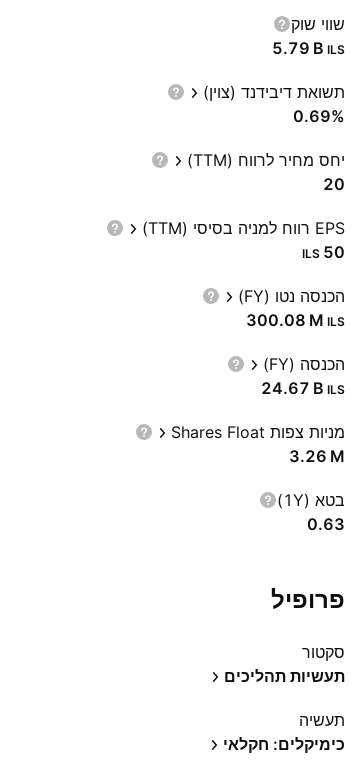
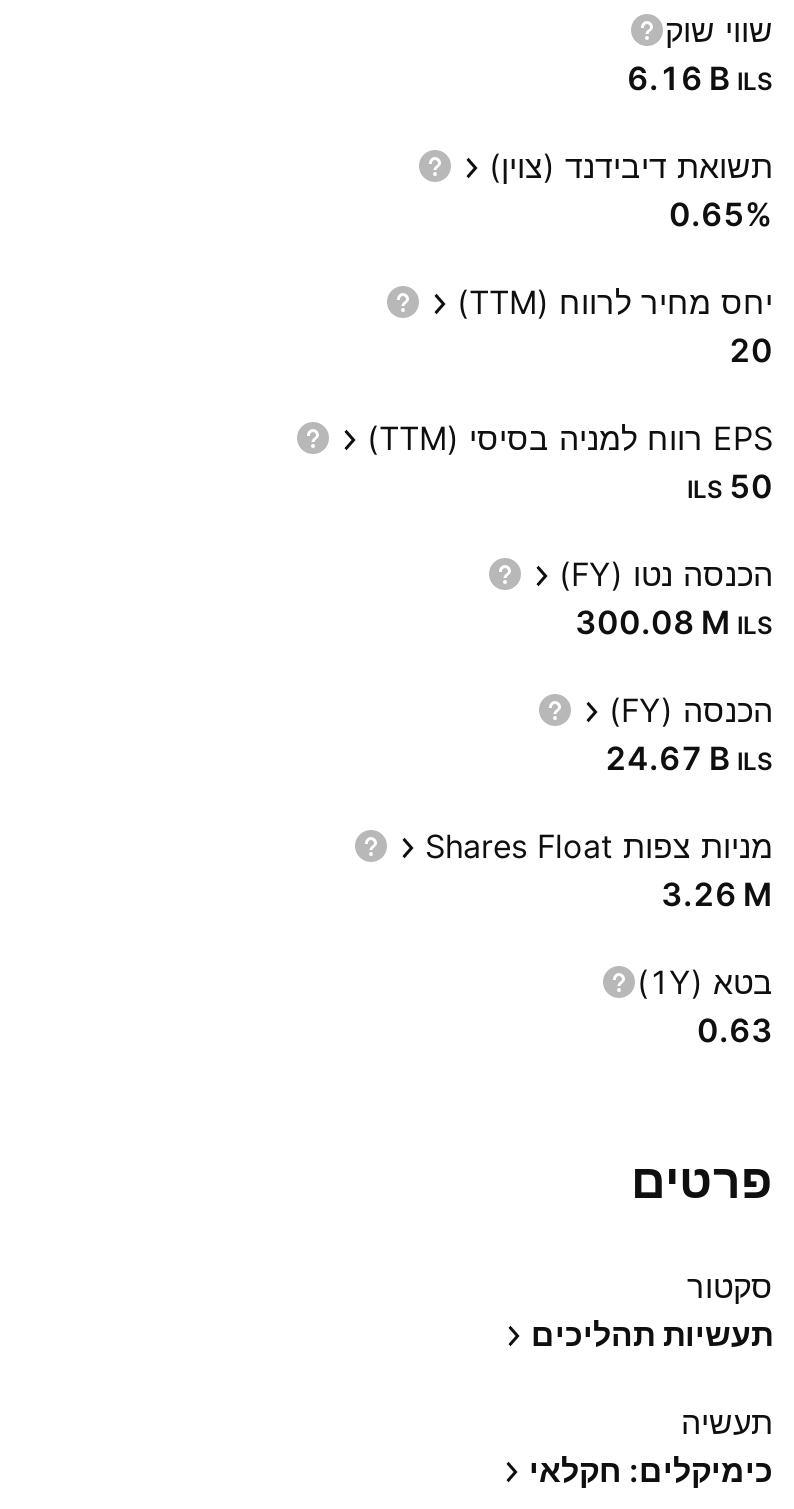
[272,38,345,58] 5.79 B ILS -> [627,58,773,98] 6.16 B ILS
[293,106,345,126] 0.69% -> [669,194,773,234] 0.65%
[271,585,345,614] פרופיל -> [631,1152,773,1210] פרטים

